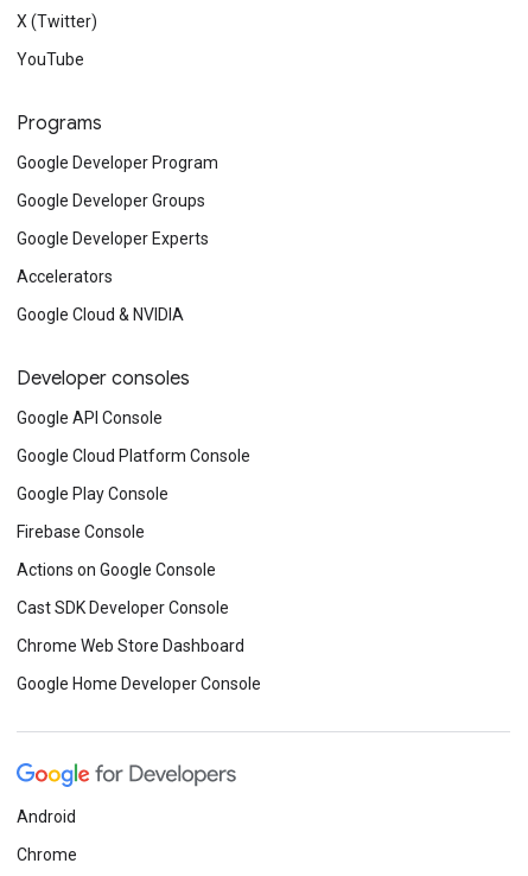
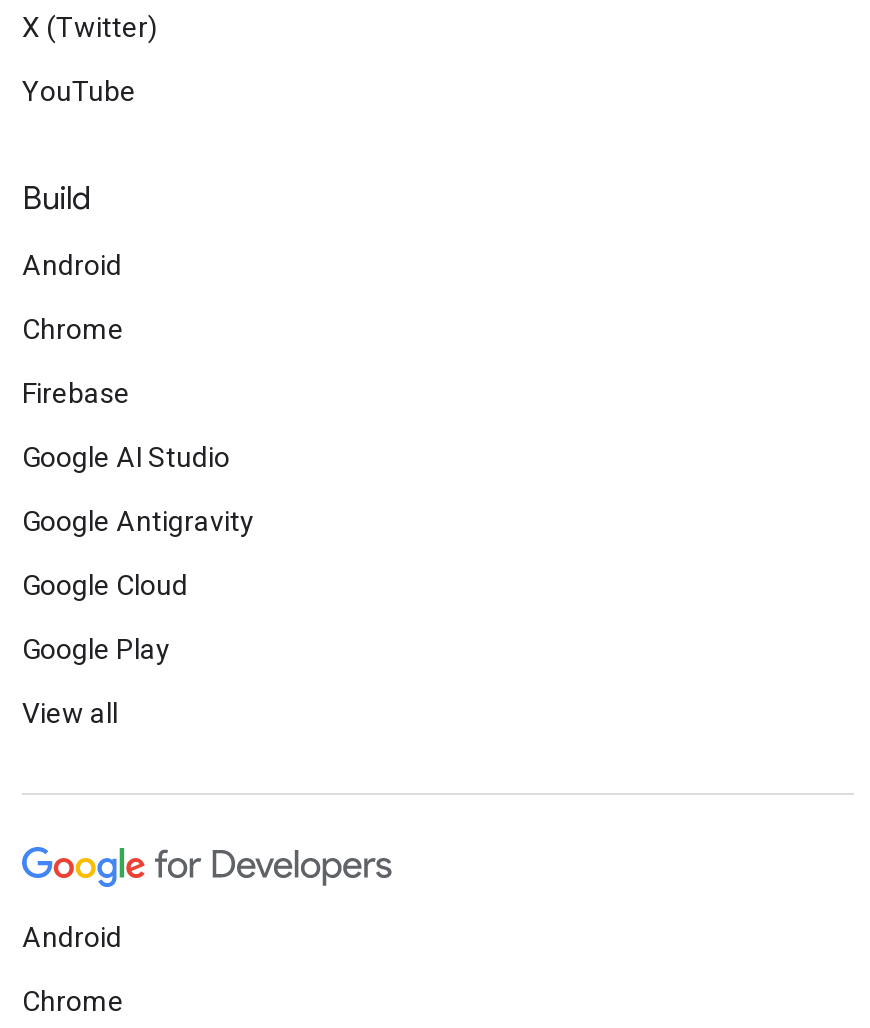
[17,112,261,693] Programs | Google Developer Program | Google Developer Groups | Google Developer Experts | Accelerators | Google Cloud & NVIDIA | Developer consoles | Google API Console | Google Cloud Platform Console | Google Play Console | Firebase Console | Actions on Google Console | Cast SDK Developer Console | Chrome Web Store Dashboard | Google Home Developer Console -> [22,179,254,729] Build | Android | Chrome | Firebase | Google AI Studio | Google Antigravity | Google Cloud | Google Play | View all

